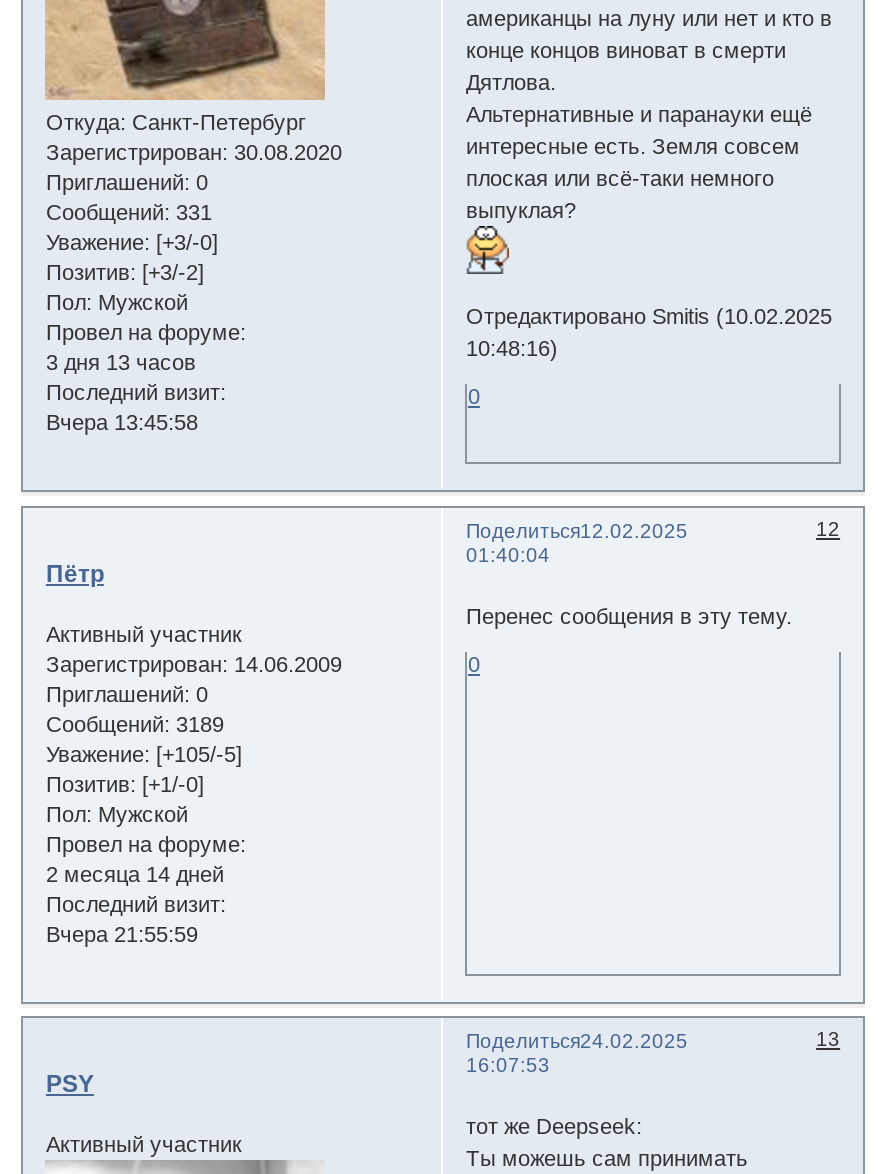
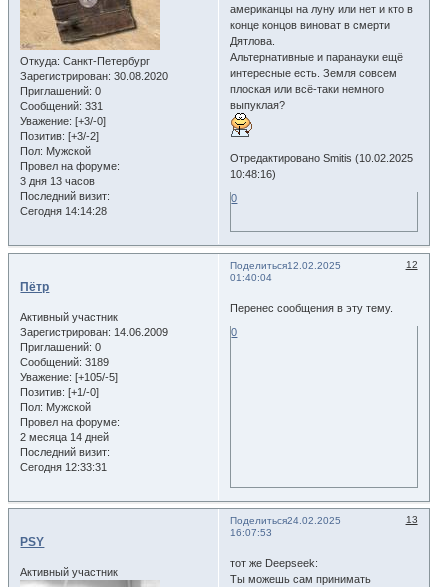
[46,411,198,435] Вчера 13:45:58 -> [20,205,107,217] Сегодня 14:14:28
[46,921,198,945] Вчера 21:55:59 -> [20,460,107,472] Сегодня 12:33:31

